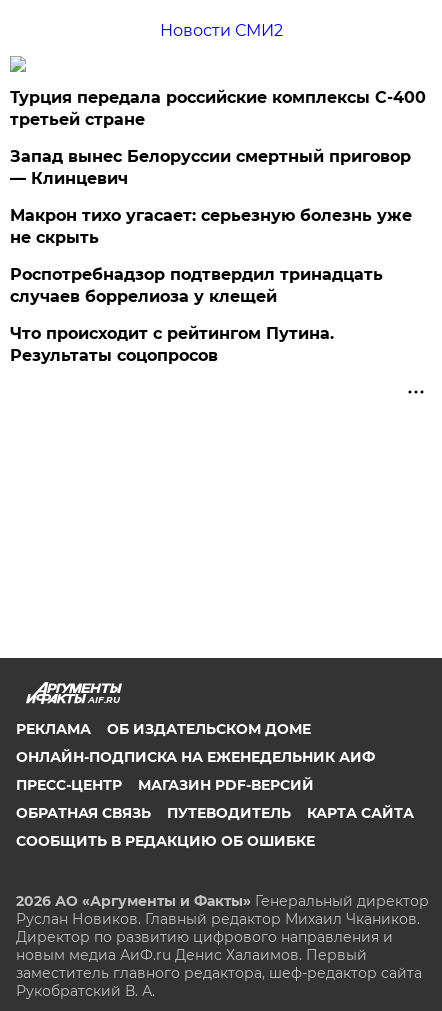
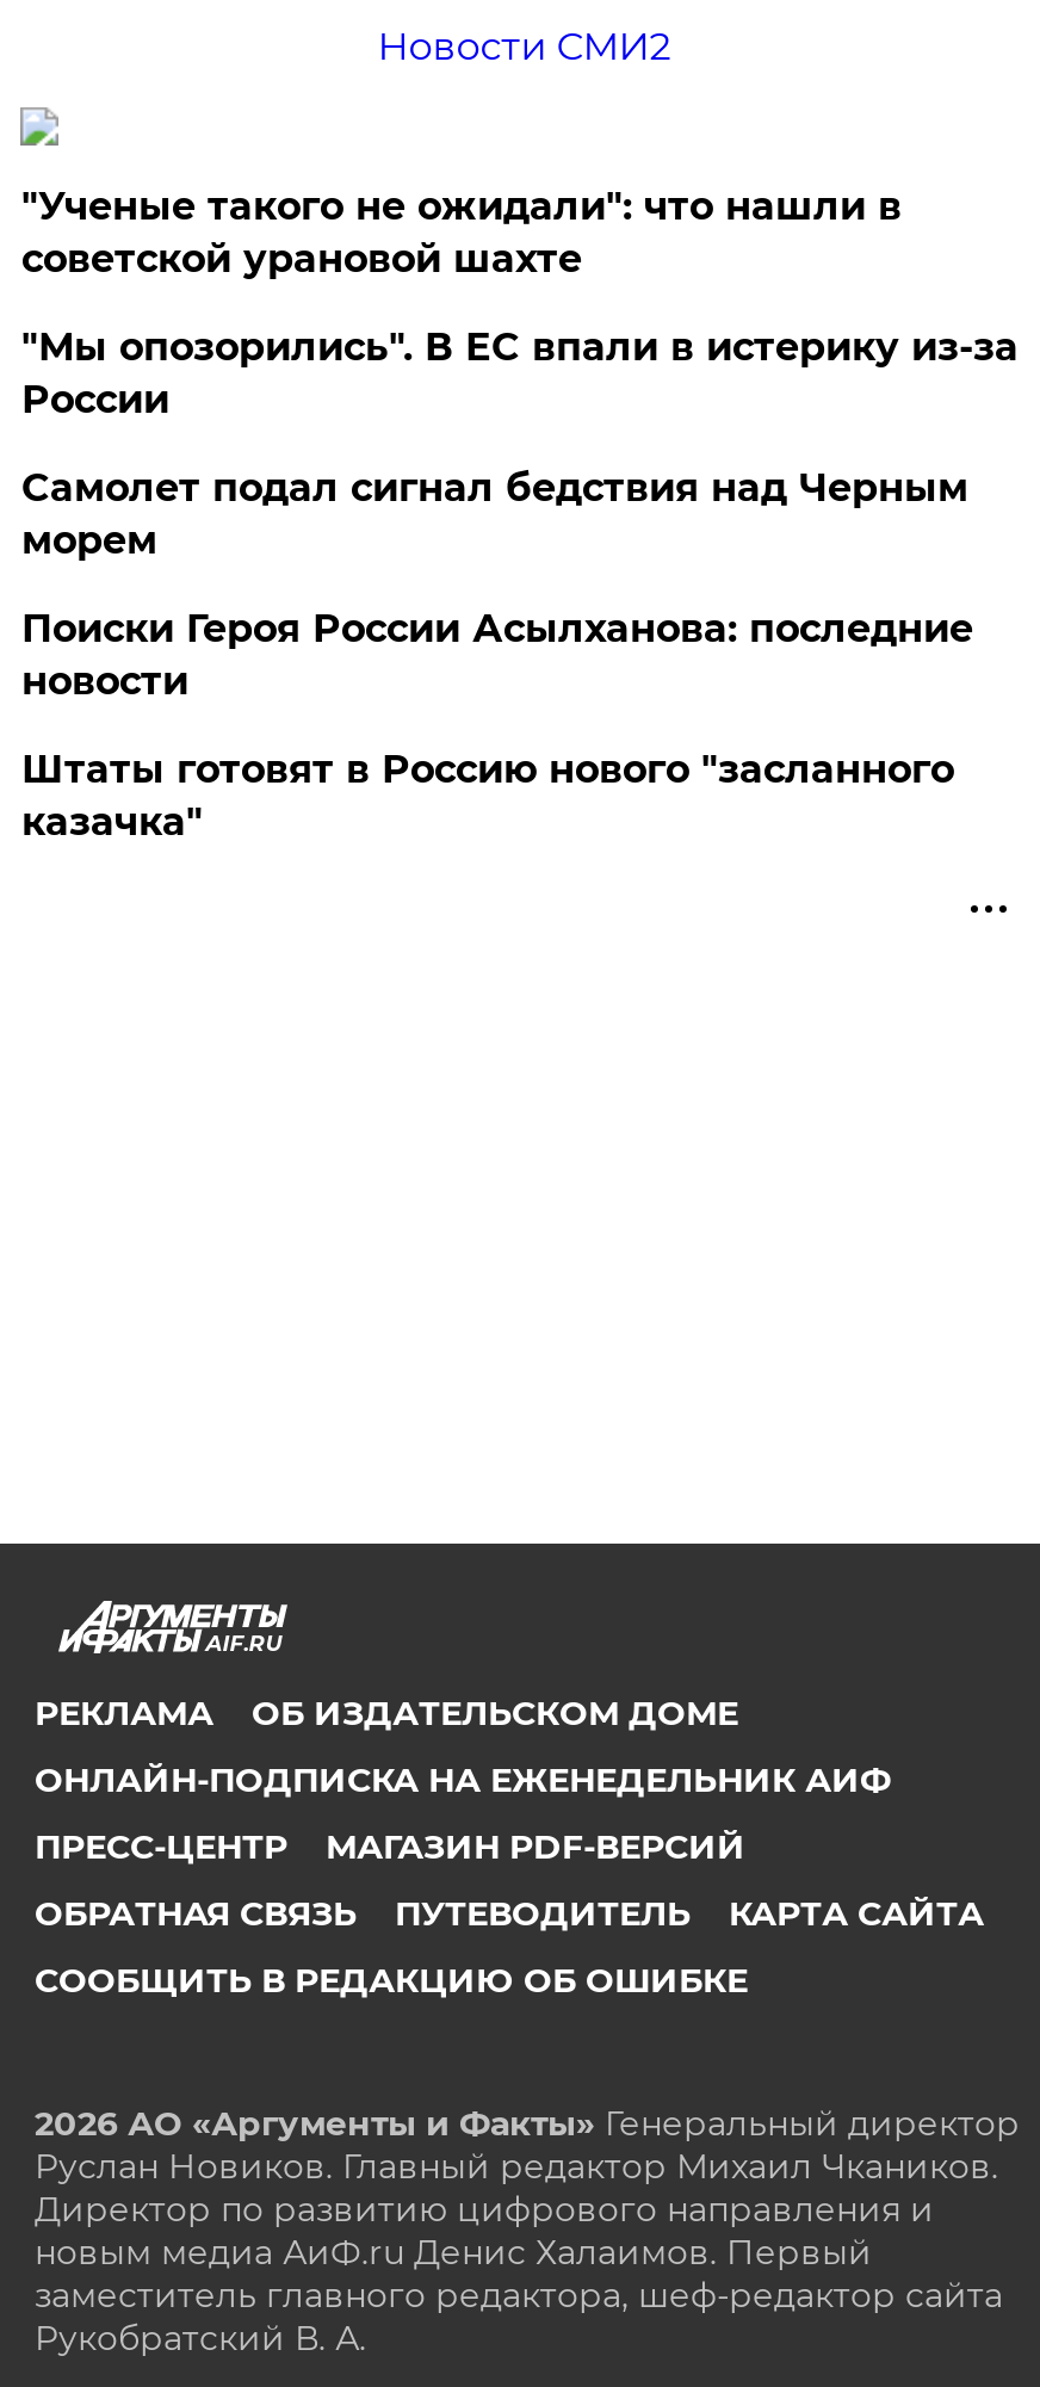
[10,88,426,129] Турция передала российские комплексы С-400 | третьей стране -> [21,184,901,282] "Ученые такого не ожидали": что нашли в | советской урановой шахте
[10,147,411,188] Запад вынес Белоруссии смертный приговор | — Клинцевич -> [21,324,1018,422] "Мы опозорились". В ЕС впали в истерику из-за | России
[10,206,412,247] Макрон тихо угасает: серьезную болезнь уже | не скрыть -> [21,465,968,563] Самолет подал сигнал бедствия над Черным | морем
[10,265,383,306] Роспотребнадзор подтвердил тринадцать | случаев боррелиоза у клещей -> [21,606,973,704] Поиски Героя России Асылханова: последние | новости
[10,324,334,365] Что происходит с рейтингом Путина. | Результаты соцопросов -> [21,747,954,845] Штаты готовят в Россию нового "засланного | казачка"

